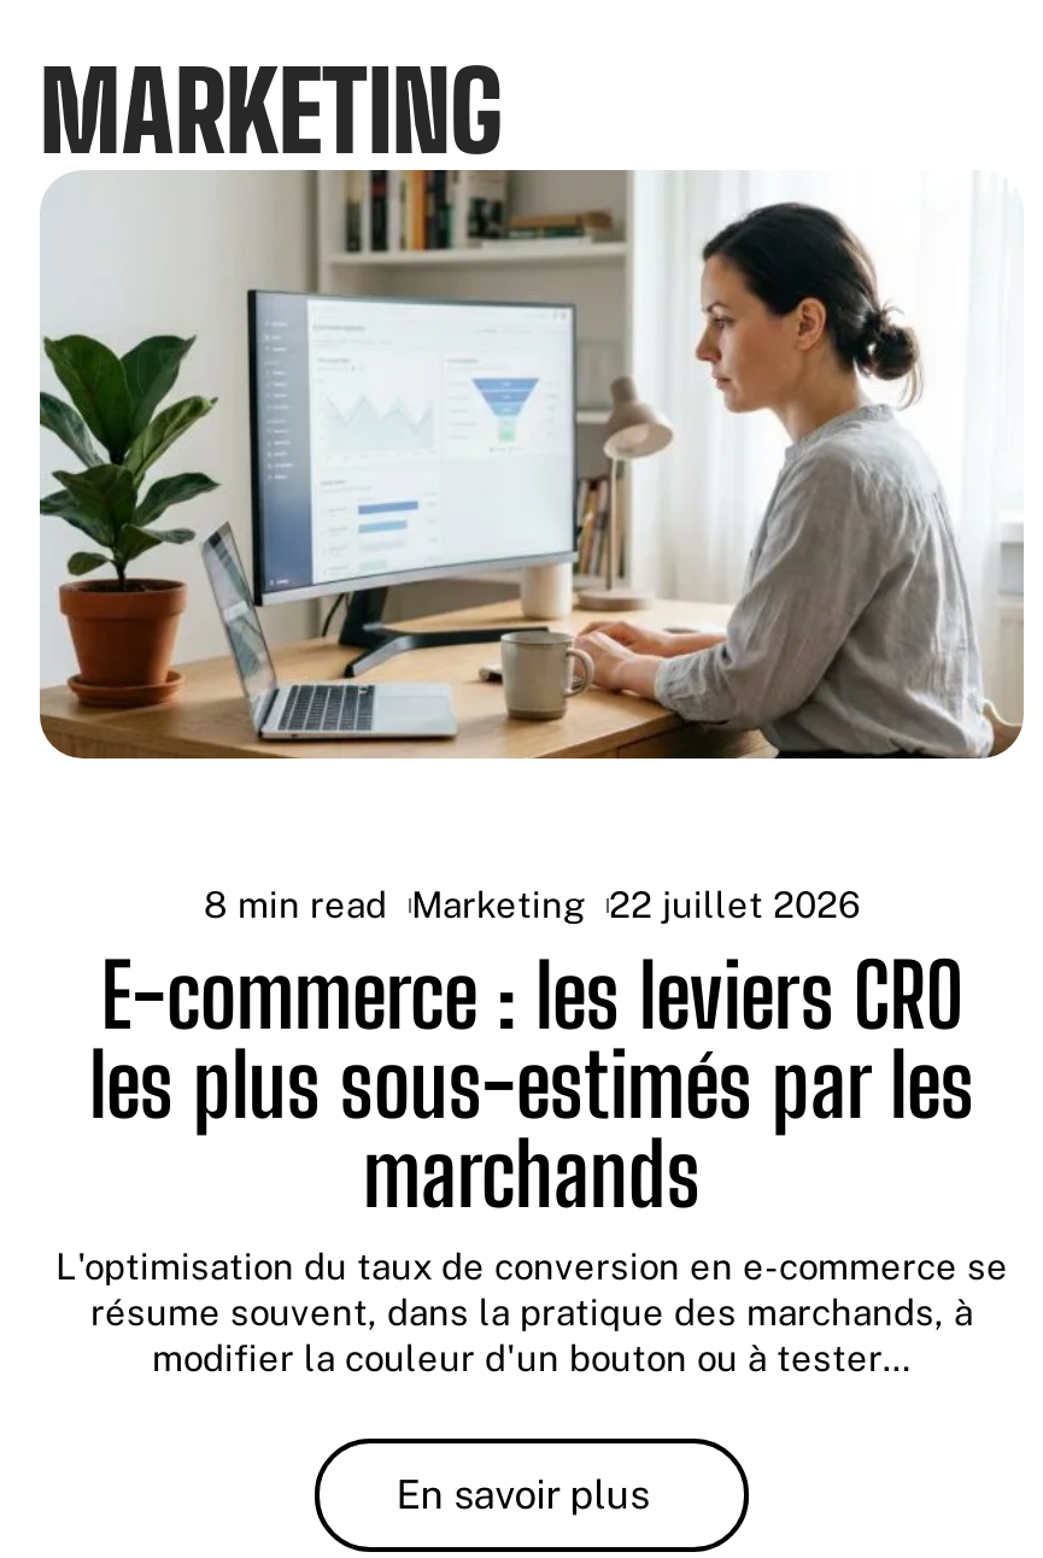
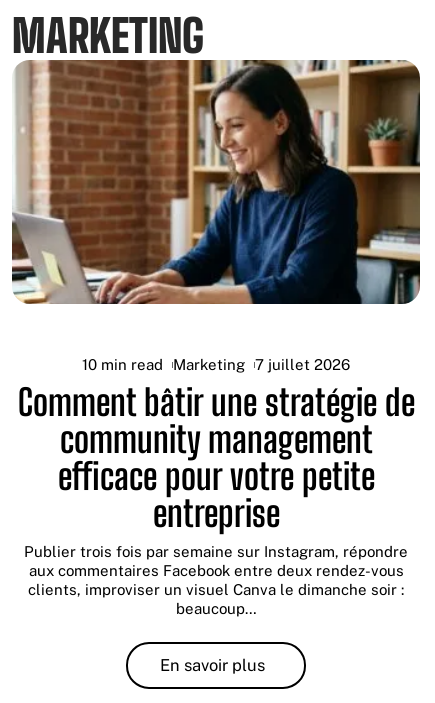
[37,170,1024,761] [image] -> [11,59,421,305] [image]
[55,885,1008,1379] 8 min read Marketing 22 juillet 2026 | E-commerce : les leviers CRO | les plus sous-estimés par les | marchands | L'optimisation du taux de conversion en e-commerce se | résume souvent, dans la pratique des marchands, à | modifier la couleur d'un bouton ou à tester… -> [17,356,414,617] 10 min read Marketing 7 juillet 2026 | Comment bâtir une stratégie de | community management | efficace pour votre petite | entreprise | Publier trois fois par semaine sur Instagram, répondre | aux commentaires Facebook entre deux rendez-vous | clients, improviser un visuel Canva le dimanche soir : | beaucoup…

